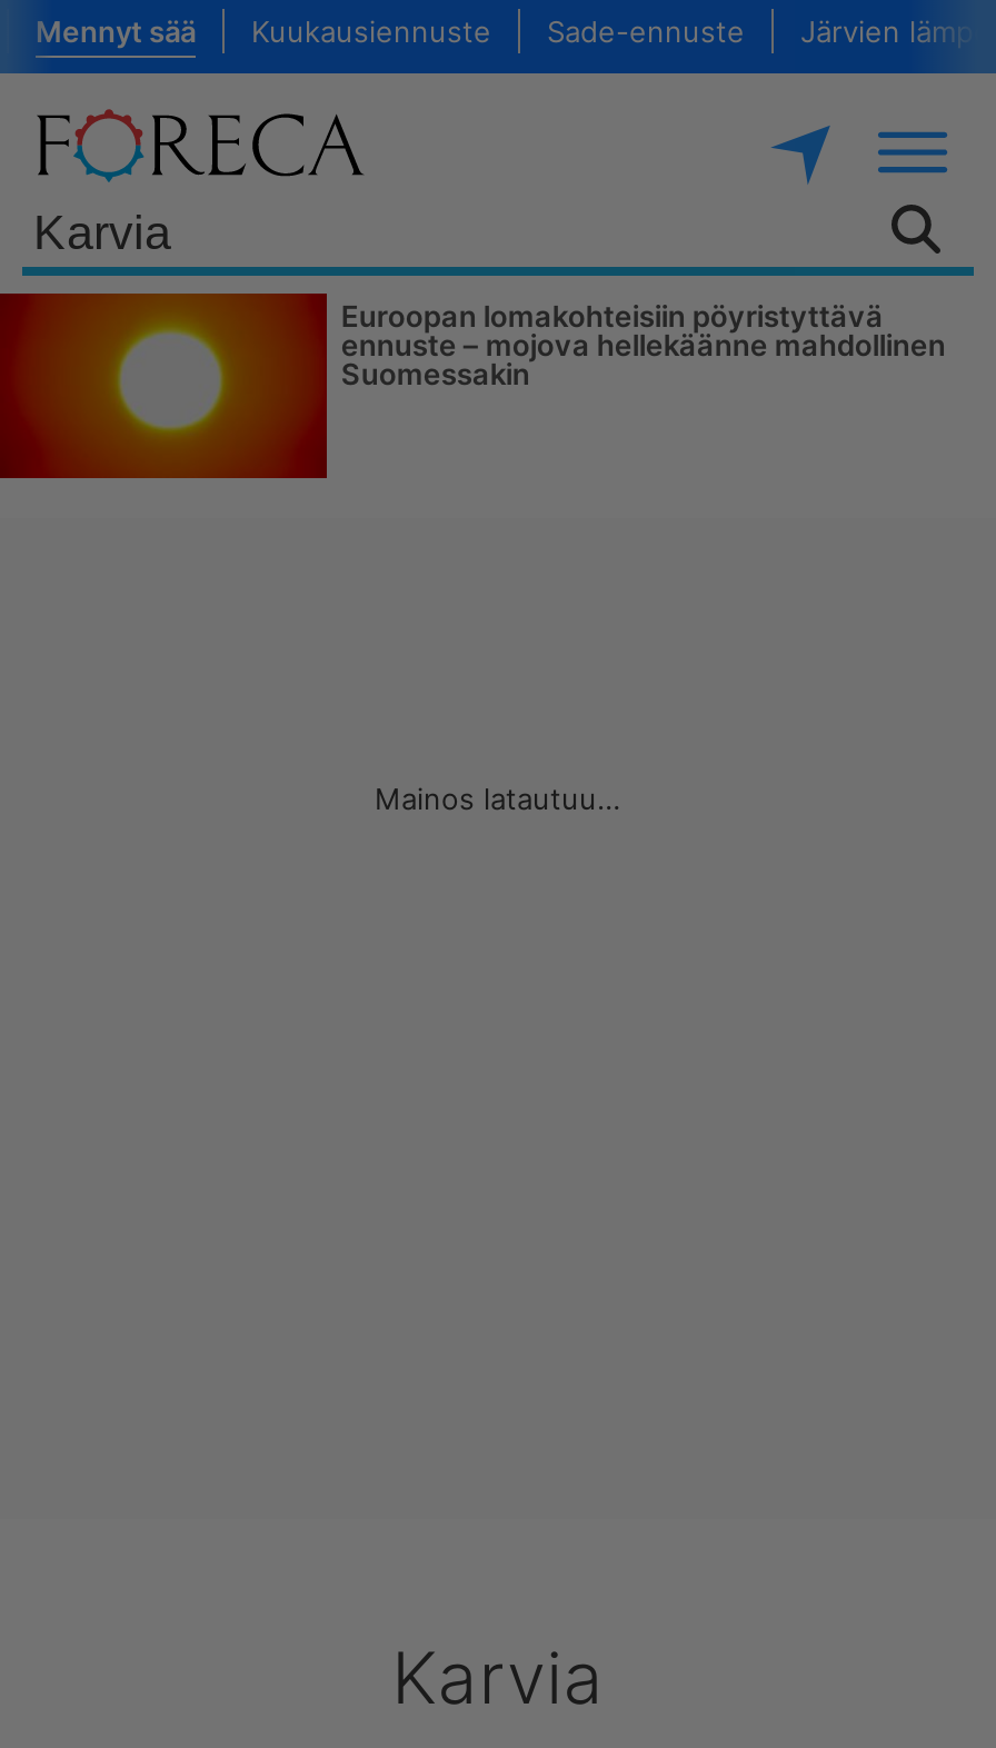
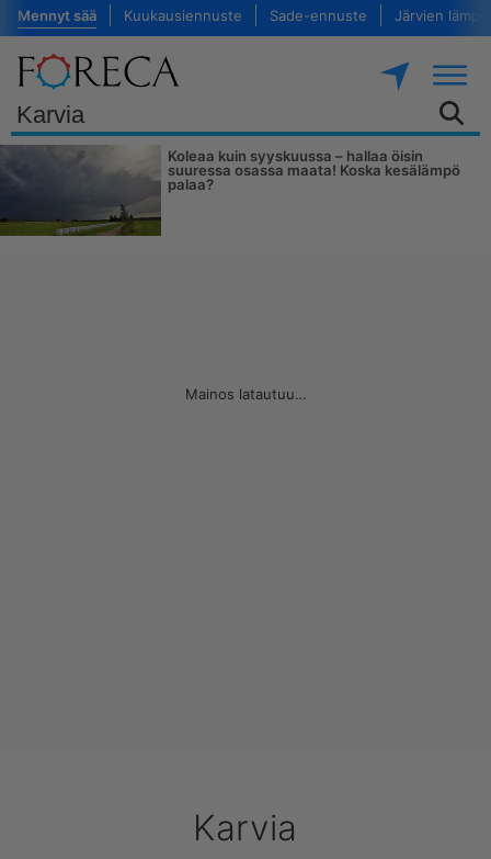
[7,291,946,480] [image] | Euroopan lomakohteisiin pöyristyttävä | ennuste – mojova hellekäänne mahdollinen | Suomessakin -> [3,144,461,237] [image] | Koleaa kuin syyskuussa – hallaa öisin | suuressa osassa maata! Koska kesälämpö | palaa?

